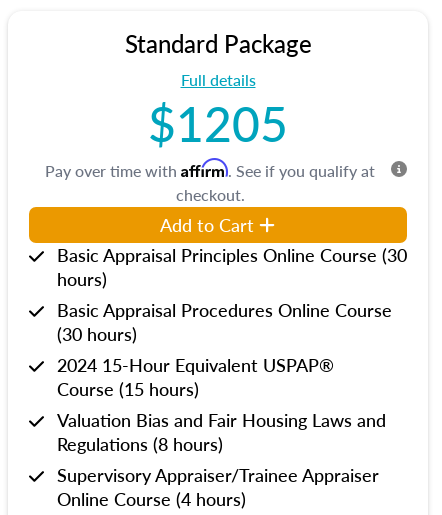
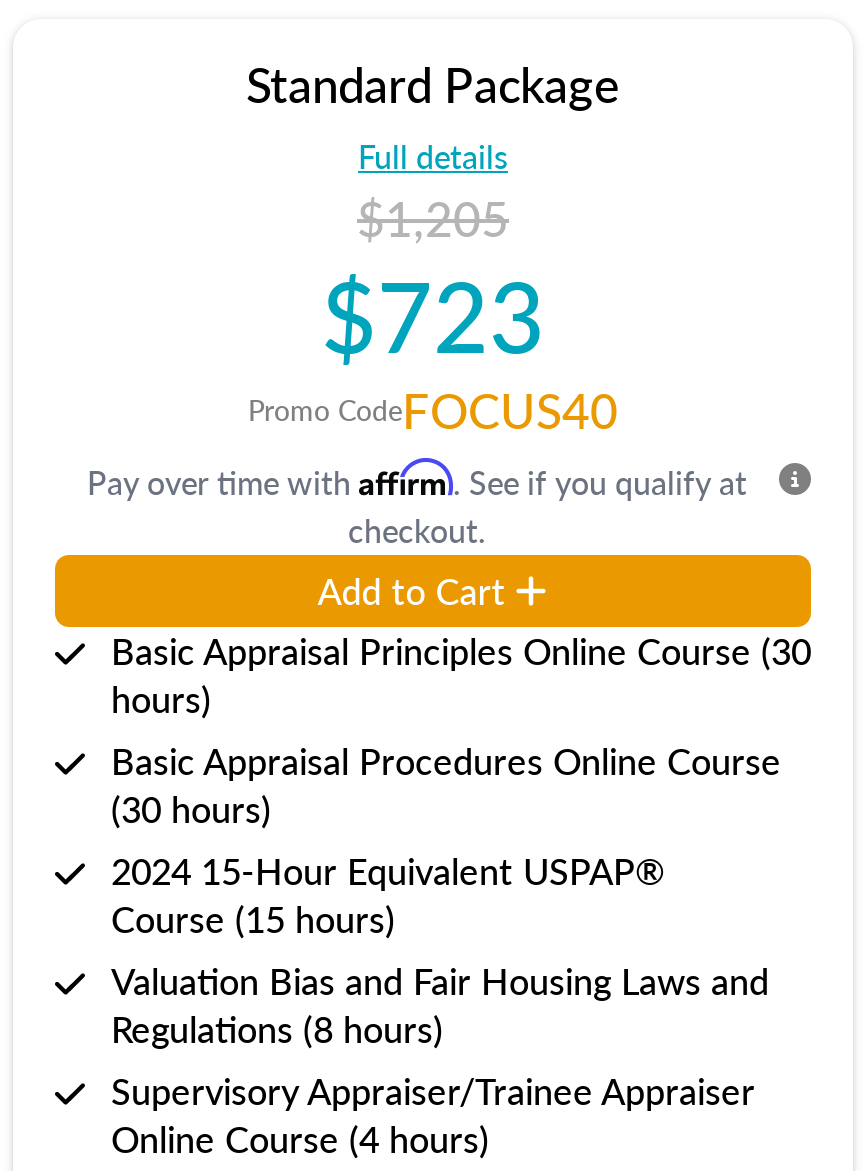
[148,88,288,156] $1205 -> [248,183,618,443] $1,205 | $723 | Promo CodeFOCUS40

